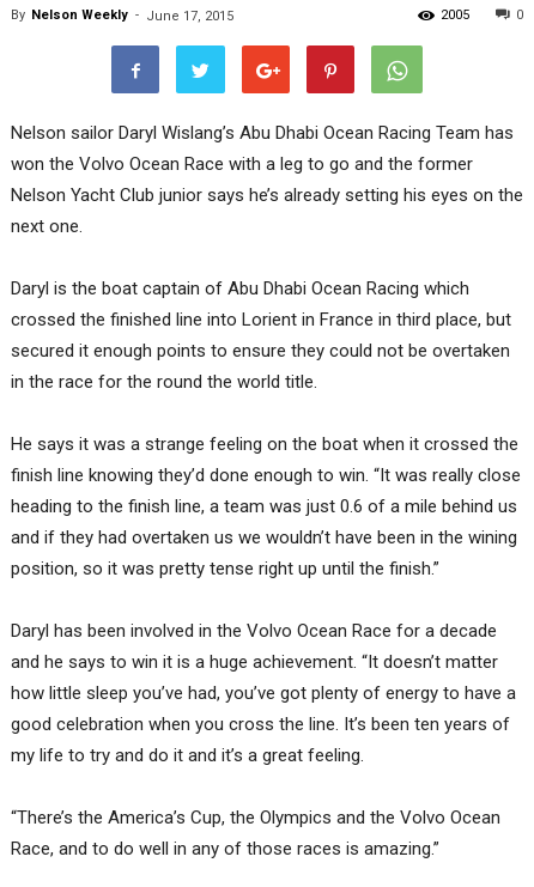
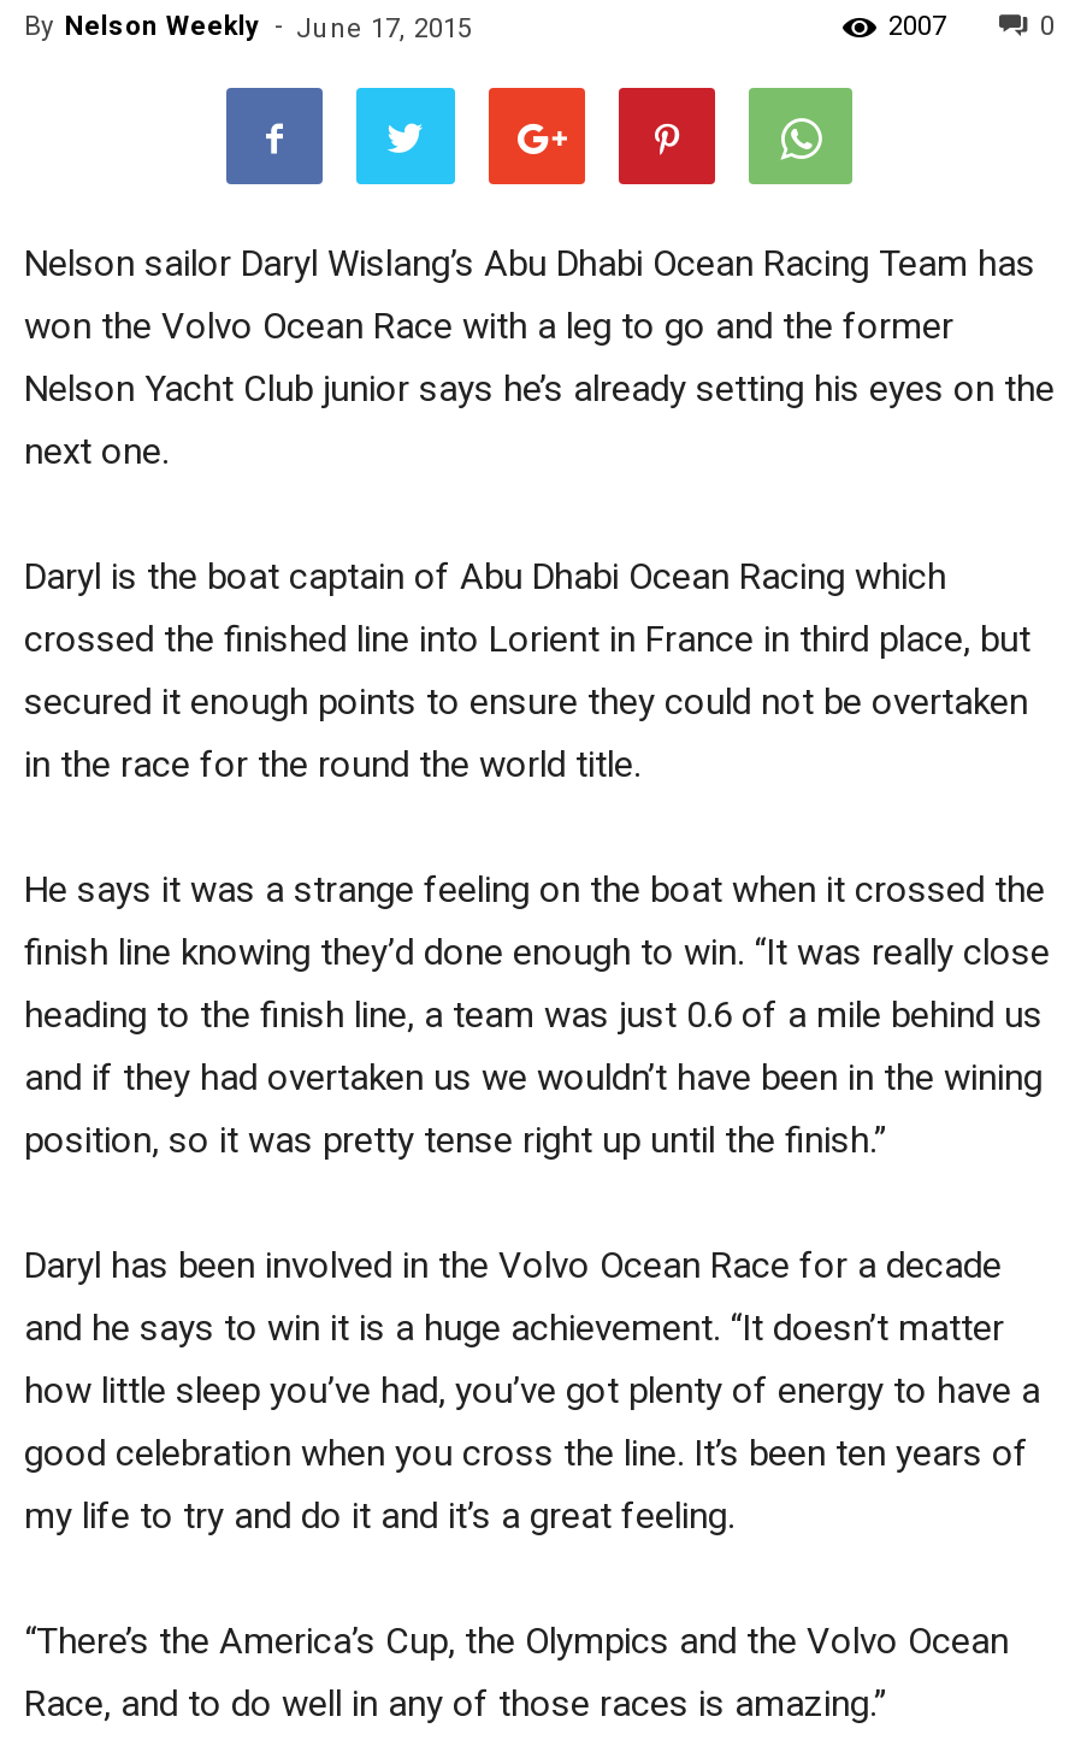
[441,7,469,23] 2005 -> [888,11,946,42] 2007

